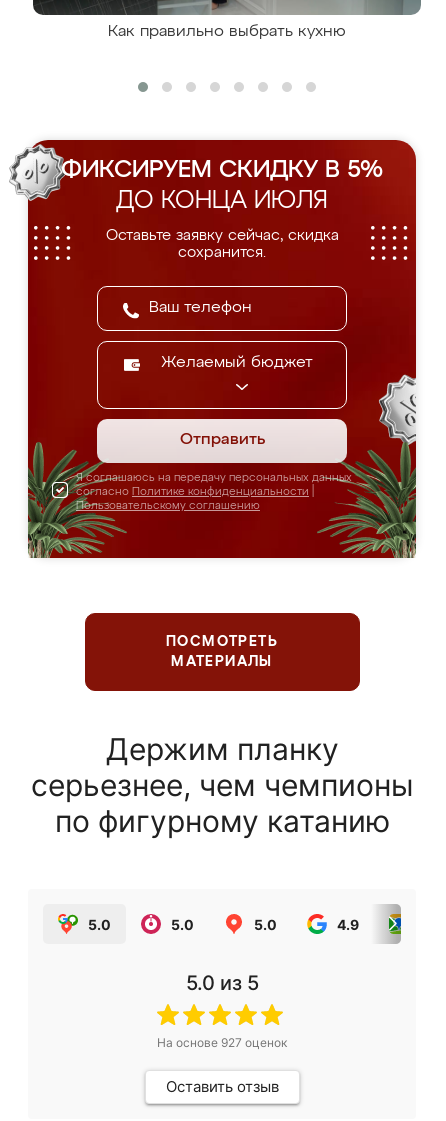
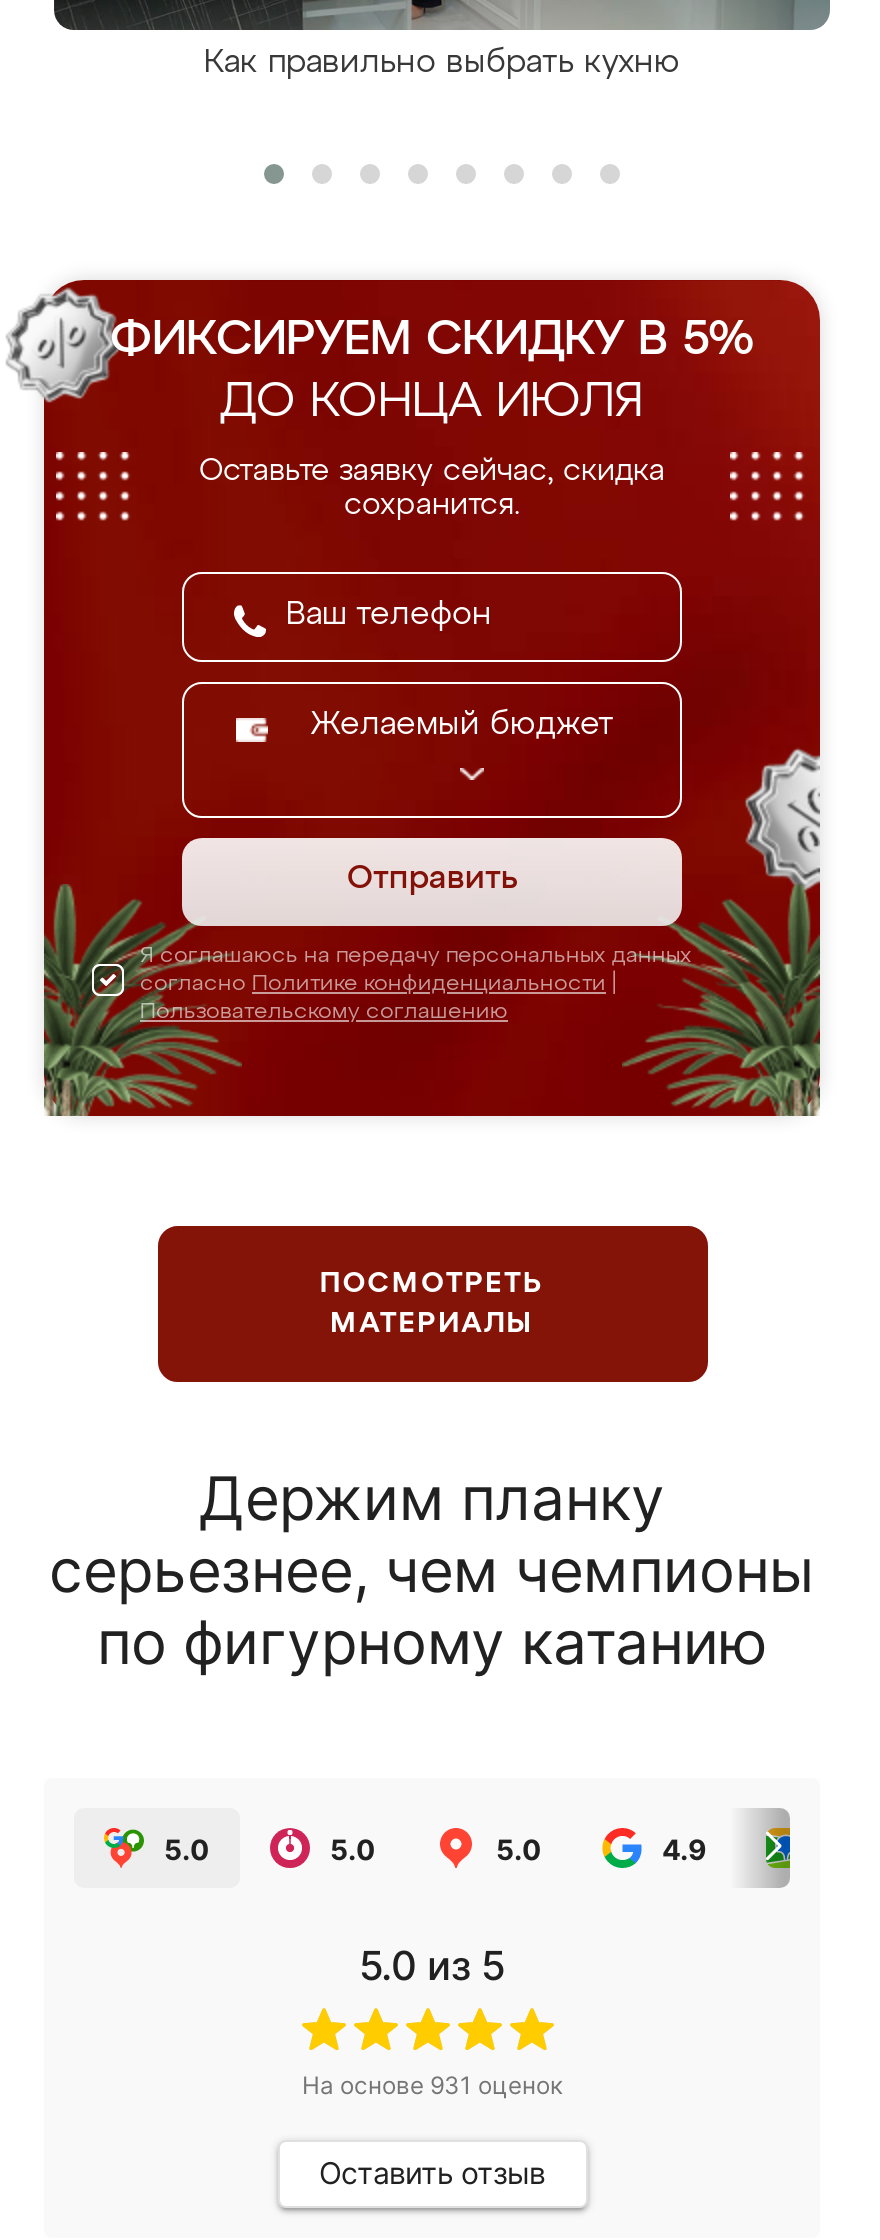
[157,1035,287,1050] На основе 927 оценок -> [302,2070,562,2100] На основе 931 оценок

